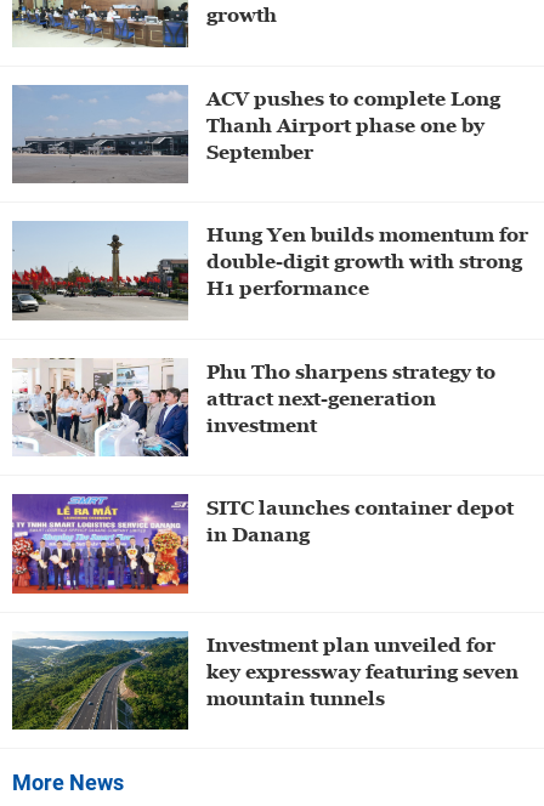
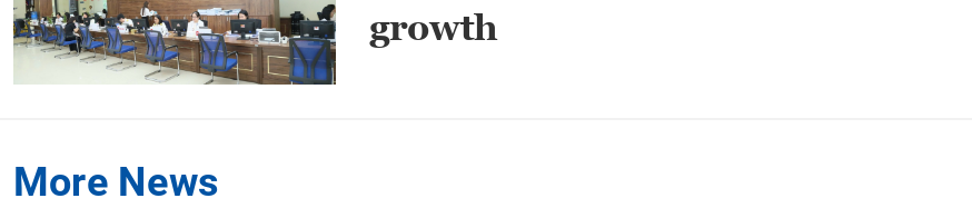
[12,84,500,185] [image] | ACV pushes to complete Long | Thanh Airport phase one by | September -> none
[11,221,528,322] [image] | Hung Yen builds momentum for | double-digit growth with strong | H1 performance -> none
[12,357,495,458] [image] | Phu Tho sharpens strategy to | attract next-generation | investment -> none
[11,493,514,595] [image] | SITC launches container depot | in Danang -> none
[11,630,518,731] [image] | Investment plan unveiled for | key expressway featuring seven | mountain tunnels -> none

